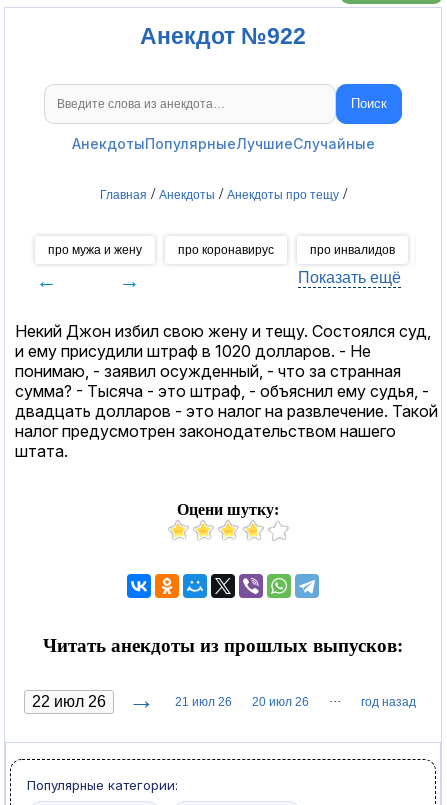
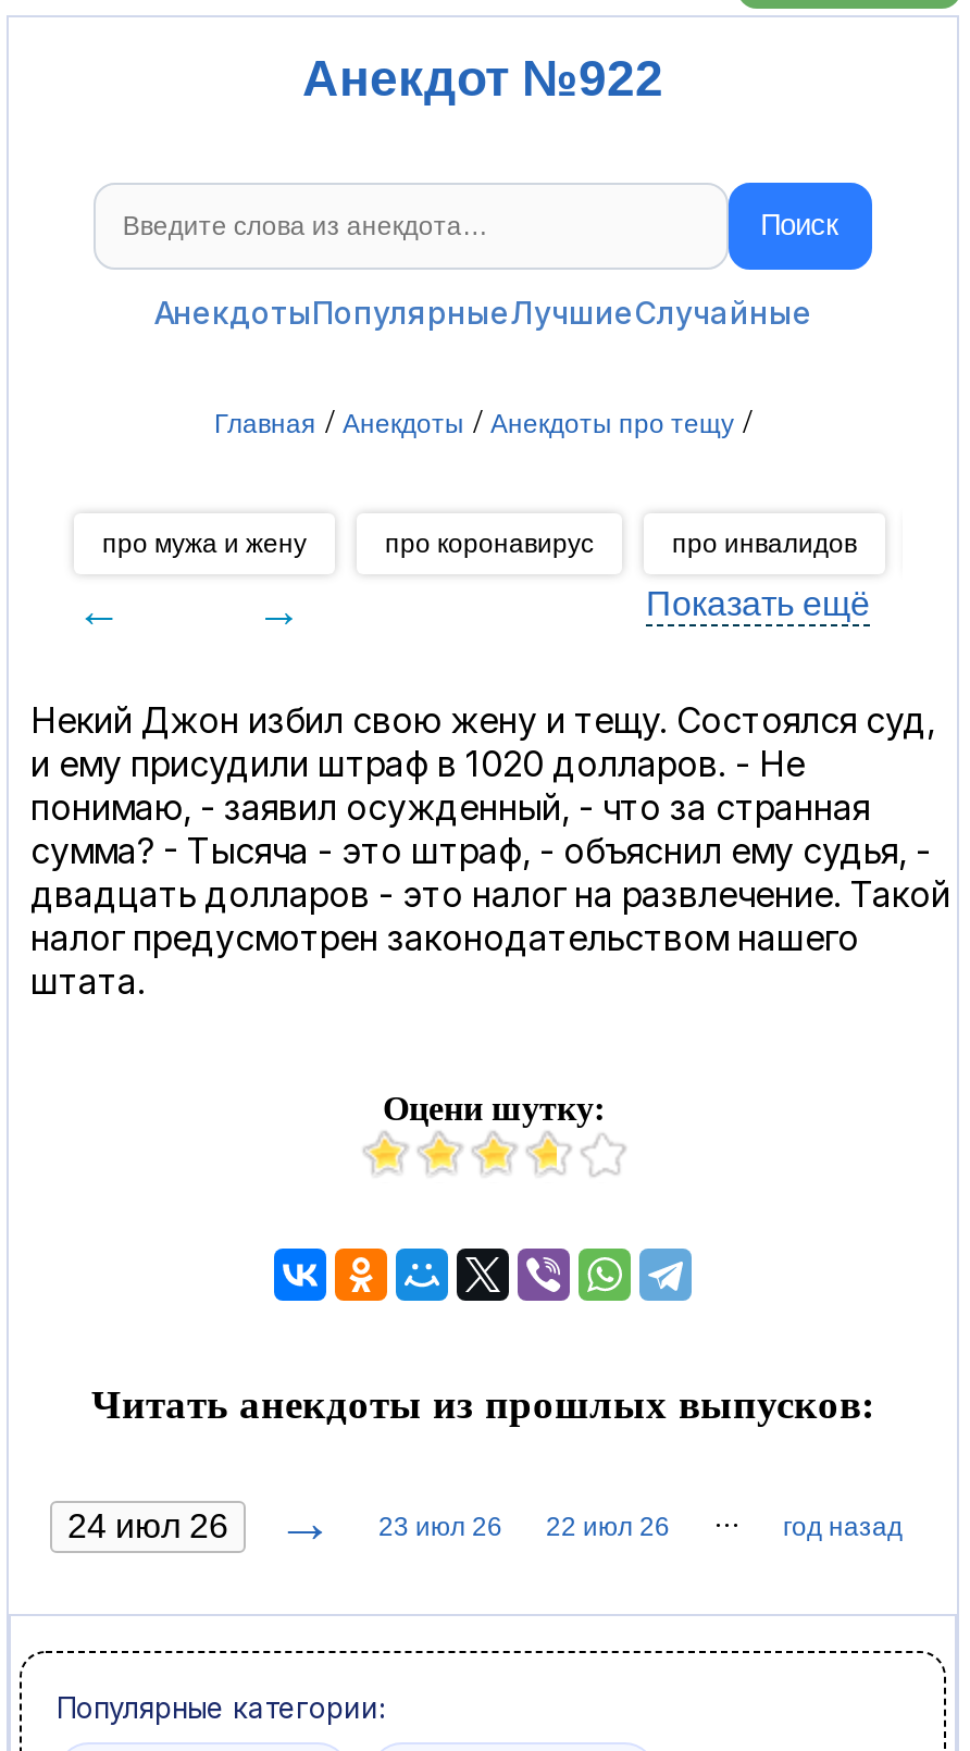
[175,694,232,708] 21 июл 26 -> [378,1511,502,1541] 23 июл 26
[252,694,309,708] 20 июл 26 -> [546,1511,670,1541] 22 июл 26

